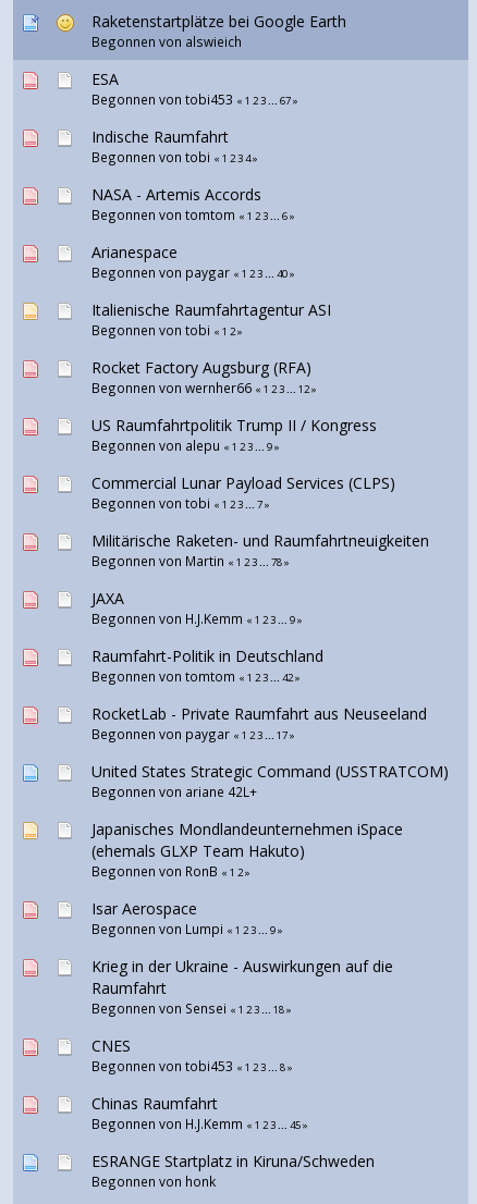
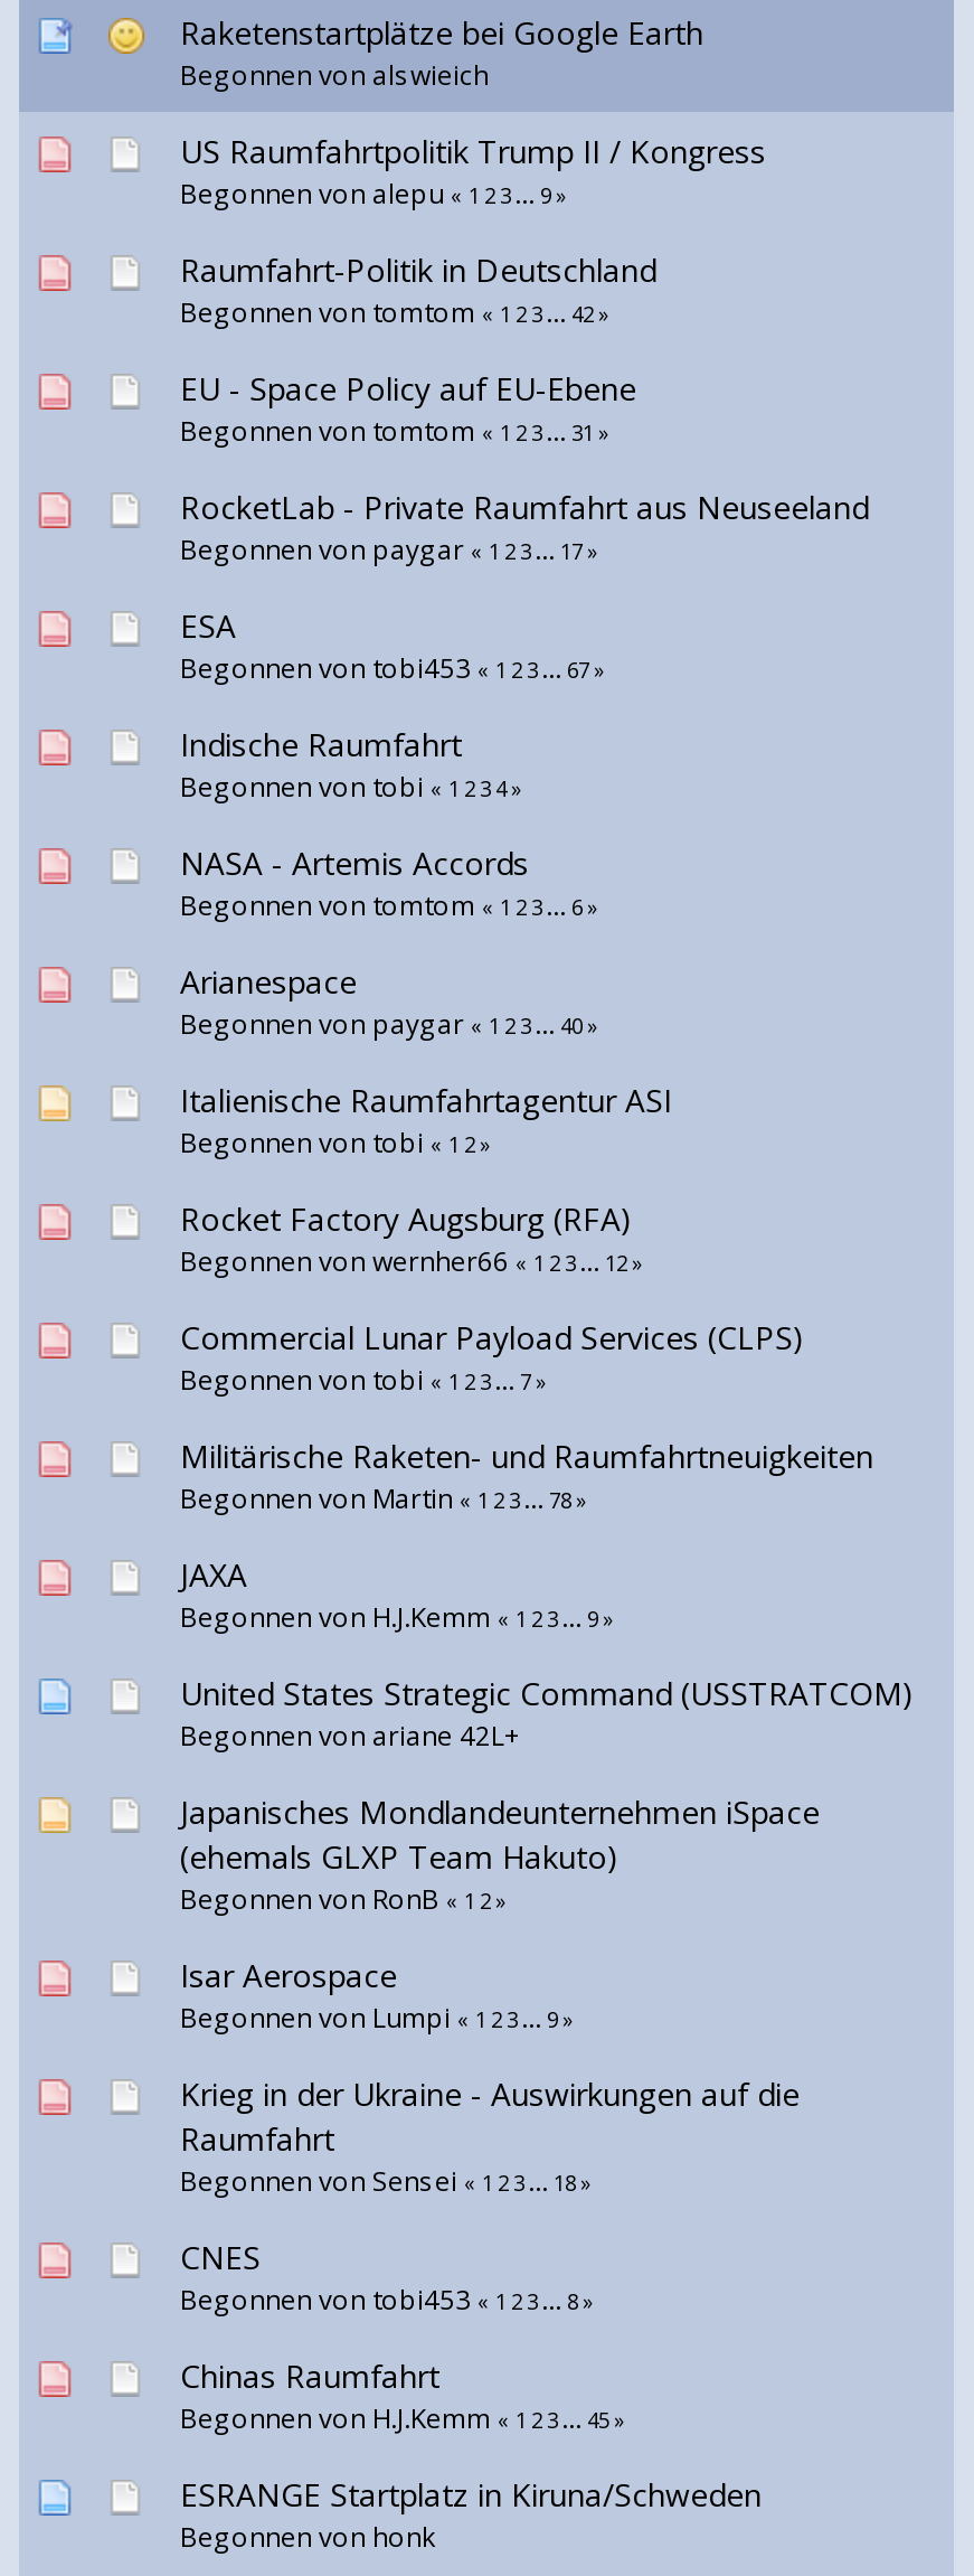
none -> [180,367,636,448] EU - Space Policy auf EU-Ebene | Begonnen von tomtom «1 2 3 ... 31»
moved [91,69,331,396] -> [180,604,672,1278]: ESA | Begonnen von tobi453 «1 2 3 ... 67» | Indische Raumfahrt | ... | Rocket Factory Augsburg (RFA) | Begonnen von wernher66 «1 2 3 ... 12»
moved [91,415,377,454] -> [180,130,766,211]: US Raumfahrtpolitik Trump II / Kongress | Begonnen von alepu «1 2 3 ... 9»
moved [91,473,429,627] -> [180,1316,873,1634]: Commercial Lunar Payload Services (CLPS) | Begonnen von tobi «1 2 3 ... 7» | Militärische Raketen- und Raumfahrtneuigkeiten | Begonnen von Martin «1 2 3 ... 78» | JAXA | Begonnen von H.J.Kemm «1 2 3 ... 9»
moved [91,646,427,743] -> [180,249,869,566]: Raumfahrt-Politik in Deutschland | Begonnen von tomtom «1 2 3 ... 42» | RocketLab - Private Raumfahrt aus Neuseeland | Begonnen von paygar «1 2 3 ... 17»

